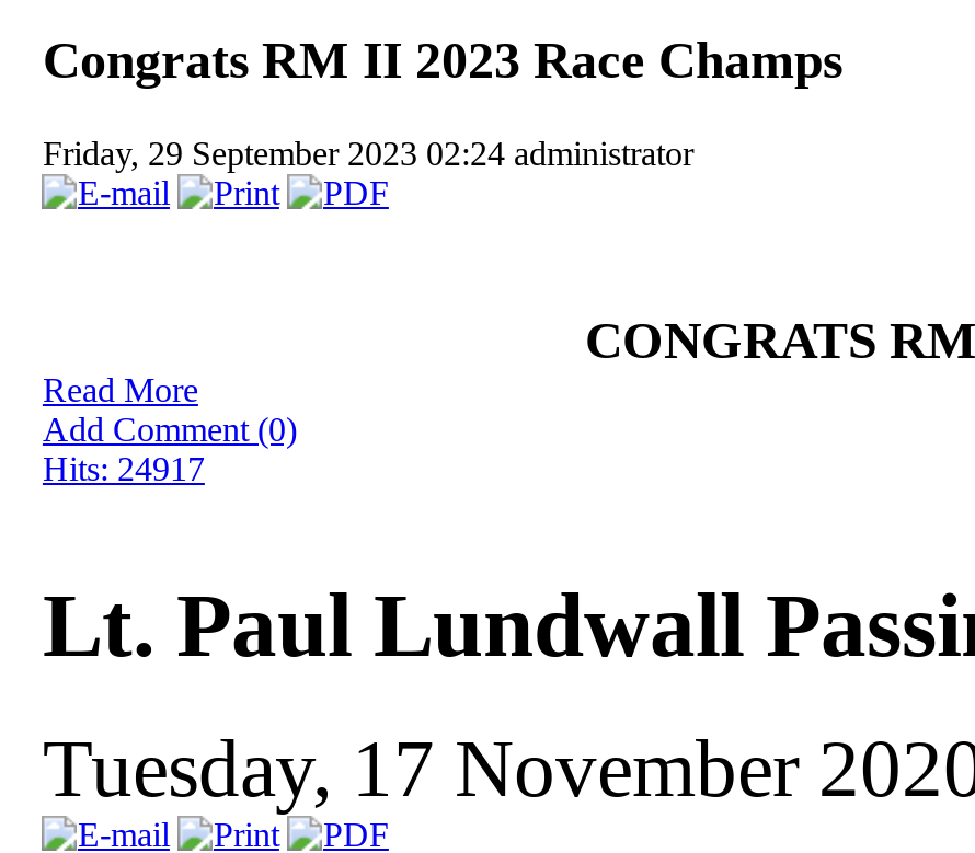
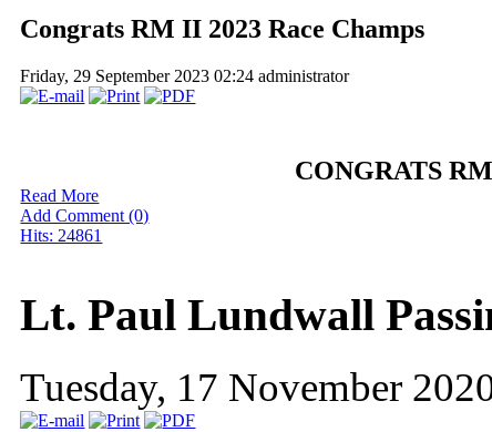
[43,449,205,487] Hits: 24917 -> [20,226,102,244] Hits: 24861

